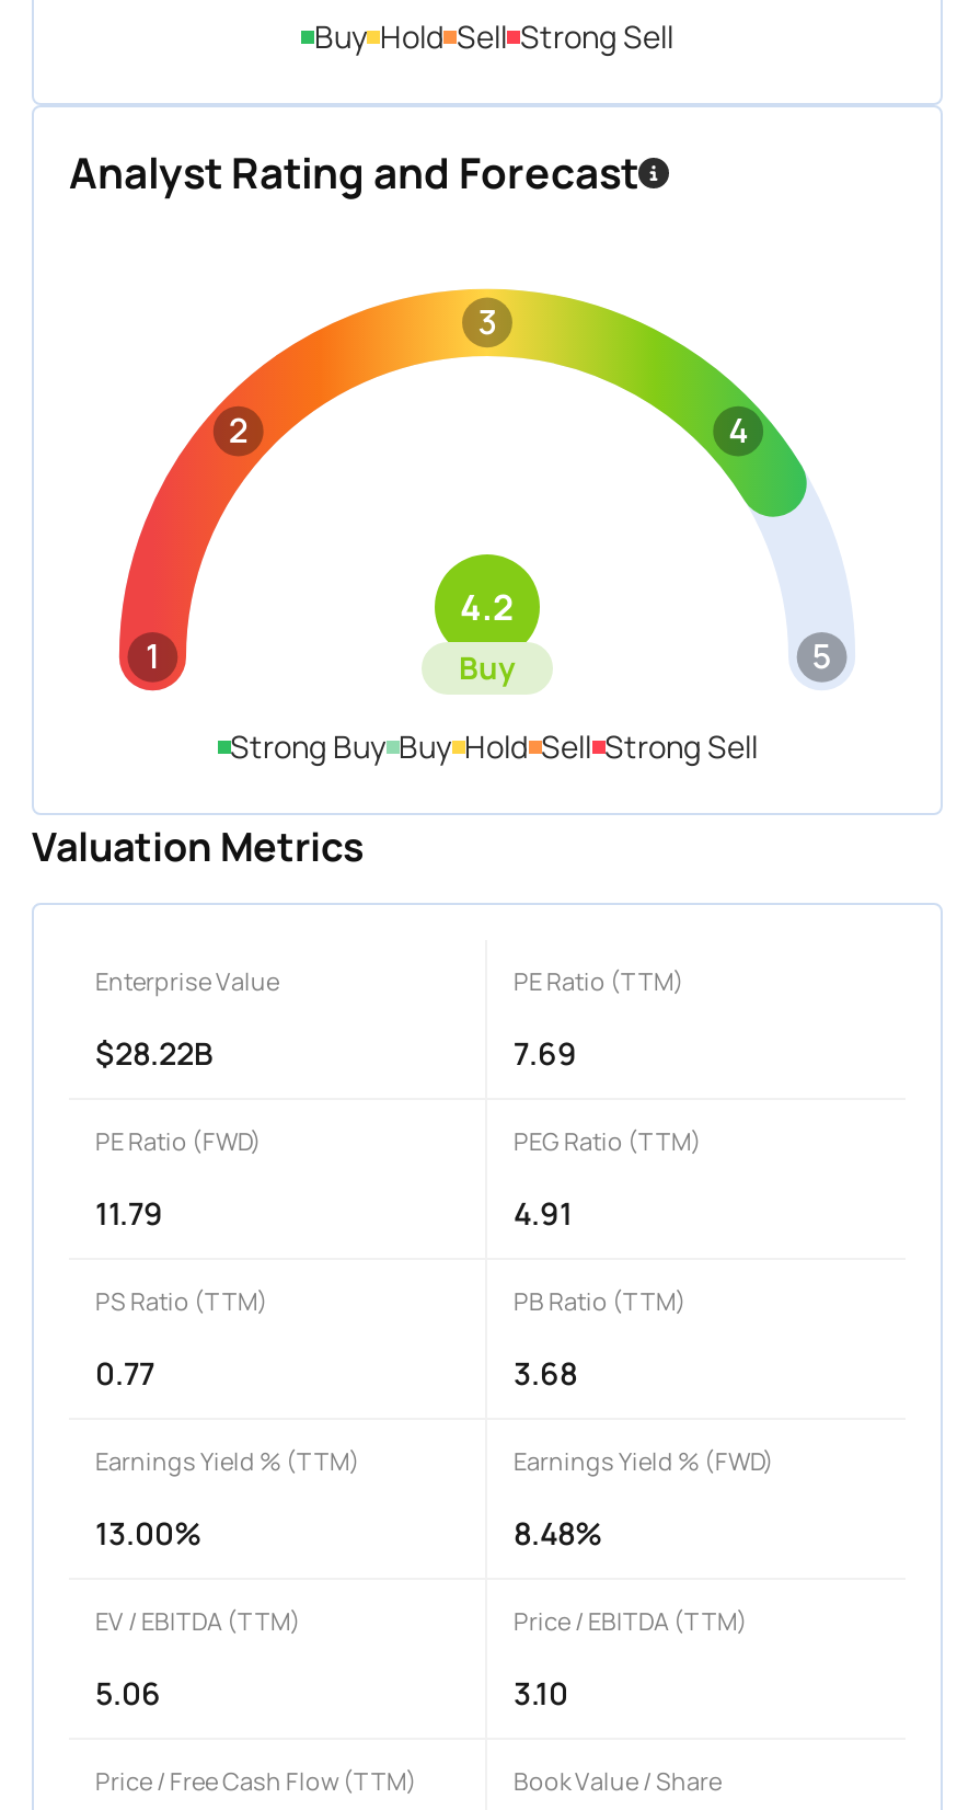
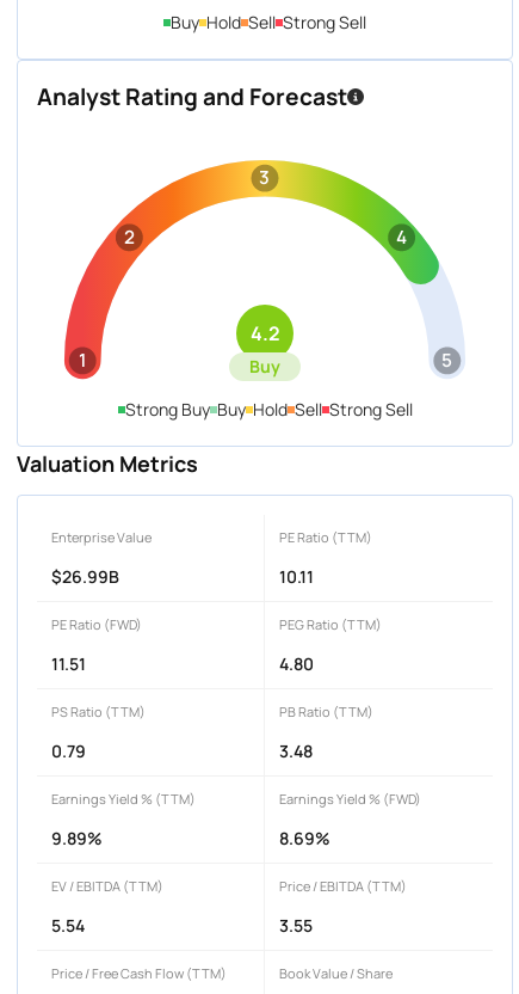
[95,1033,214,1075] $28.22B -> [51,565,119,588] $26.99B
[514,1033,577,1075] 7.69 -> [279,565,314,588] 10.11
[95,1193,163,1235] 11.79 -> [51,652,86,675] 11.51
[514,1193,573,1235] 4.91 -> [279,652,314,675] 4.80
[95,1353,154,1395] 0.77 -> [51,739,86,762] 0.79
[514,1353,577,1395] 3.68 -> [279,739,313,762] 3.48
[95,1513,203,1554] 13.00% -> [51,827,103,849] 9.89%
[514,1513,603,1554] 8.48% -> [279,827,330,849] 8.69%
[95,1673,161,1714] 5.06 -> [51,914,85,937] 5.54
[514,1673,568,1714] 3.10 -> [279,914,313,937] 3.55

